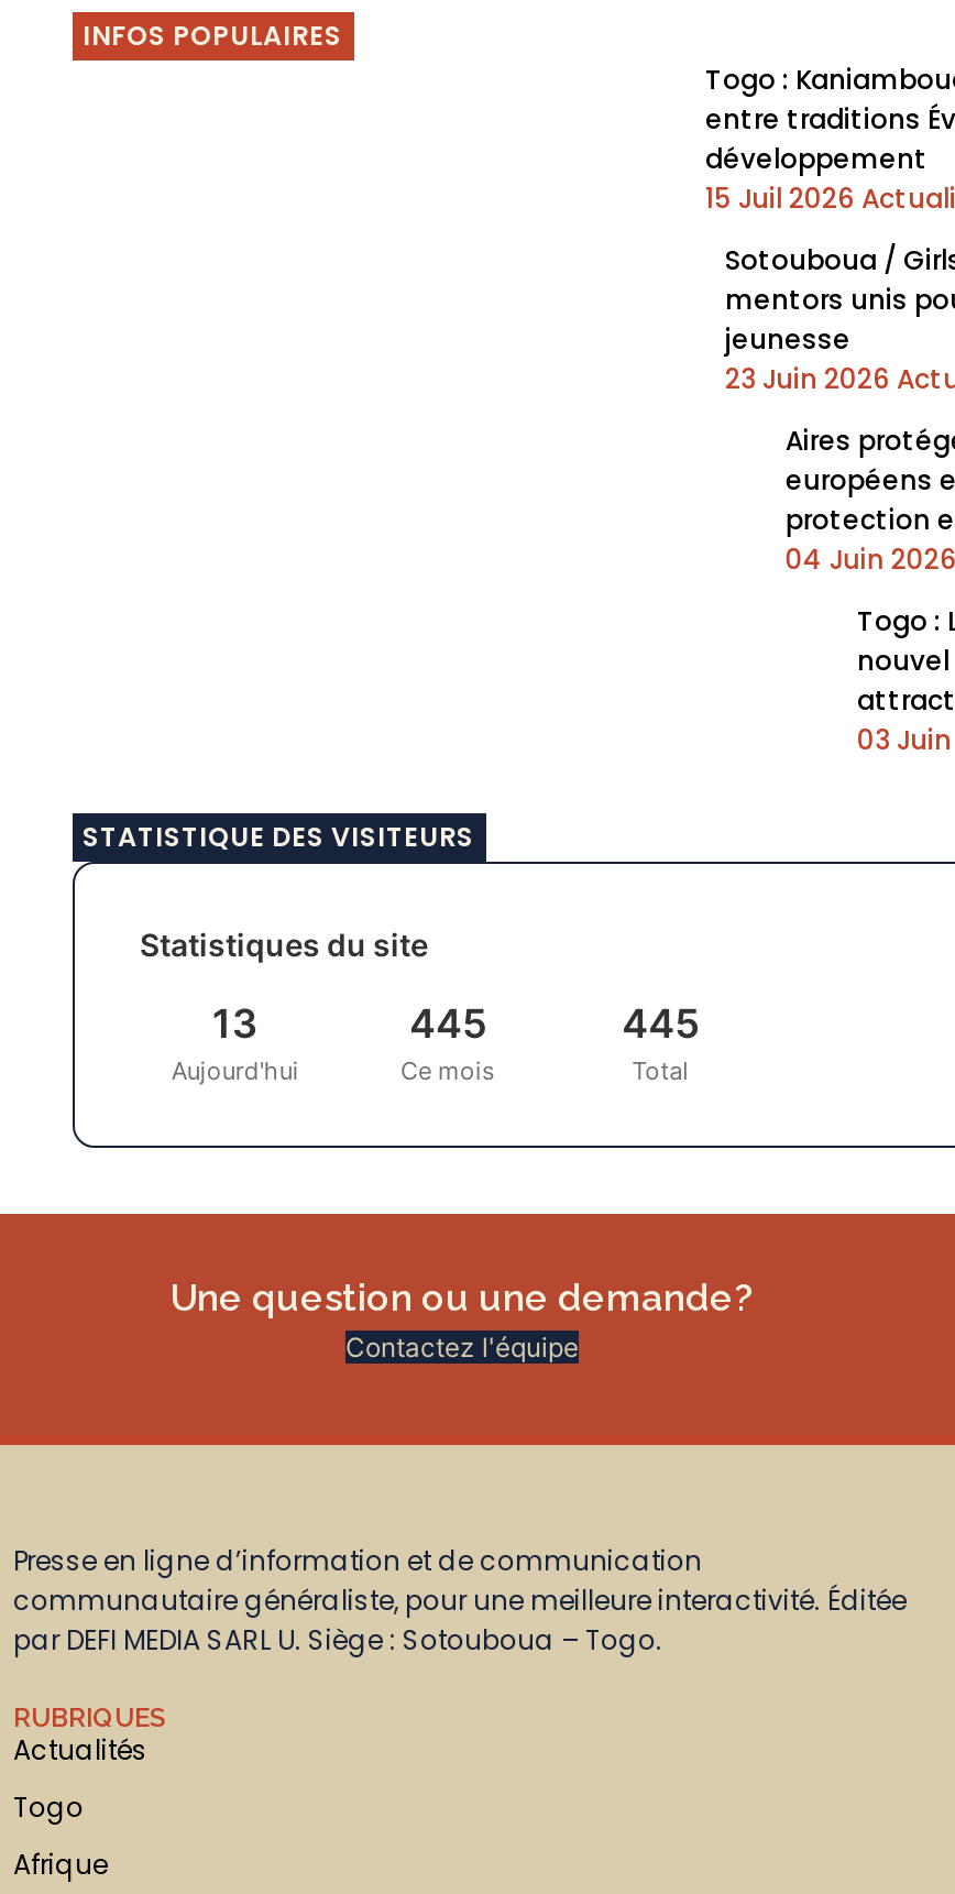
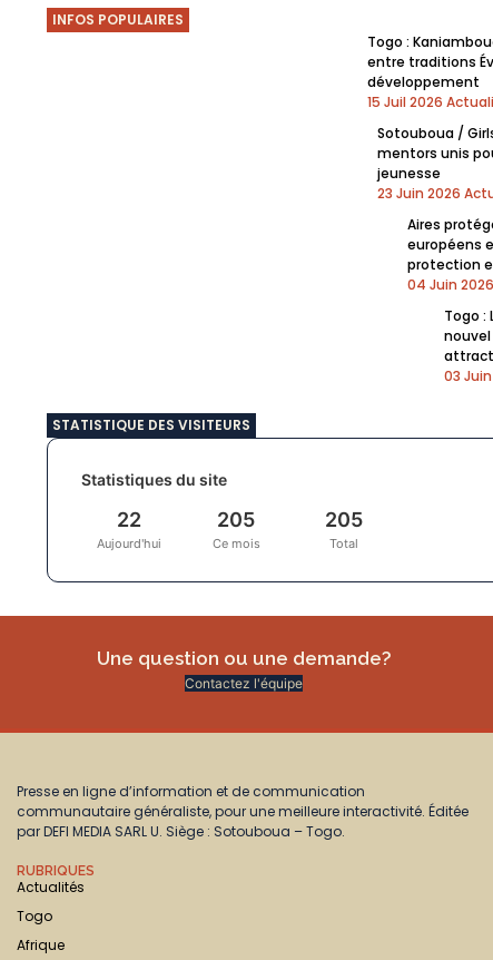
[212,1001,258,1047] 13 -> [117,508,141,532] 22
[409,1001,486,1047] 445 -> [218,508,255,532] 205
[622,1001,699,1047] 445 -> [325,508,363,532] 205

